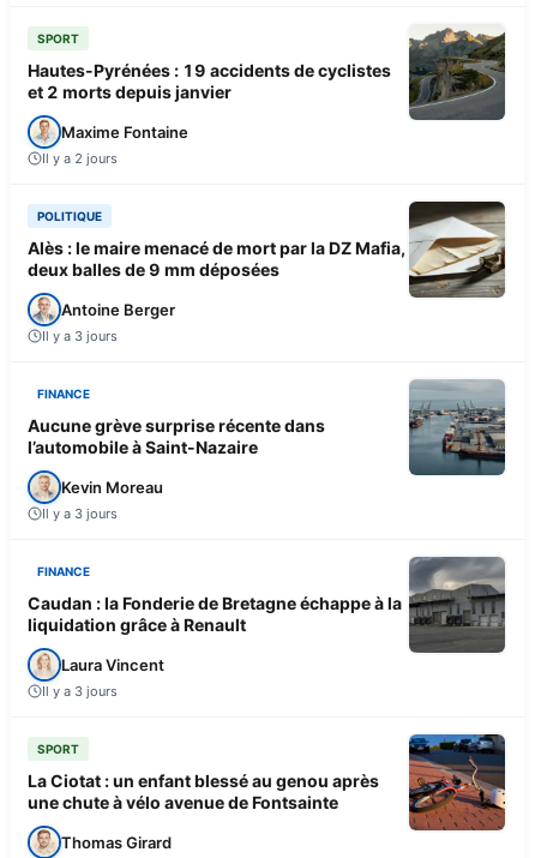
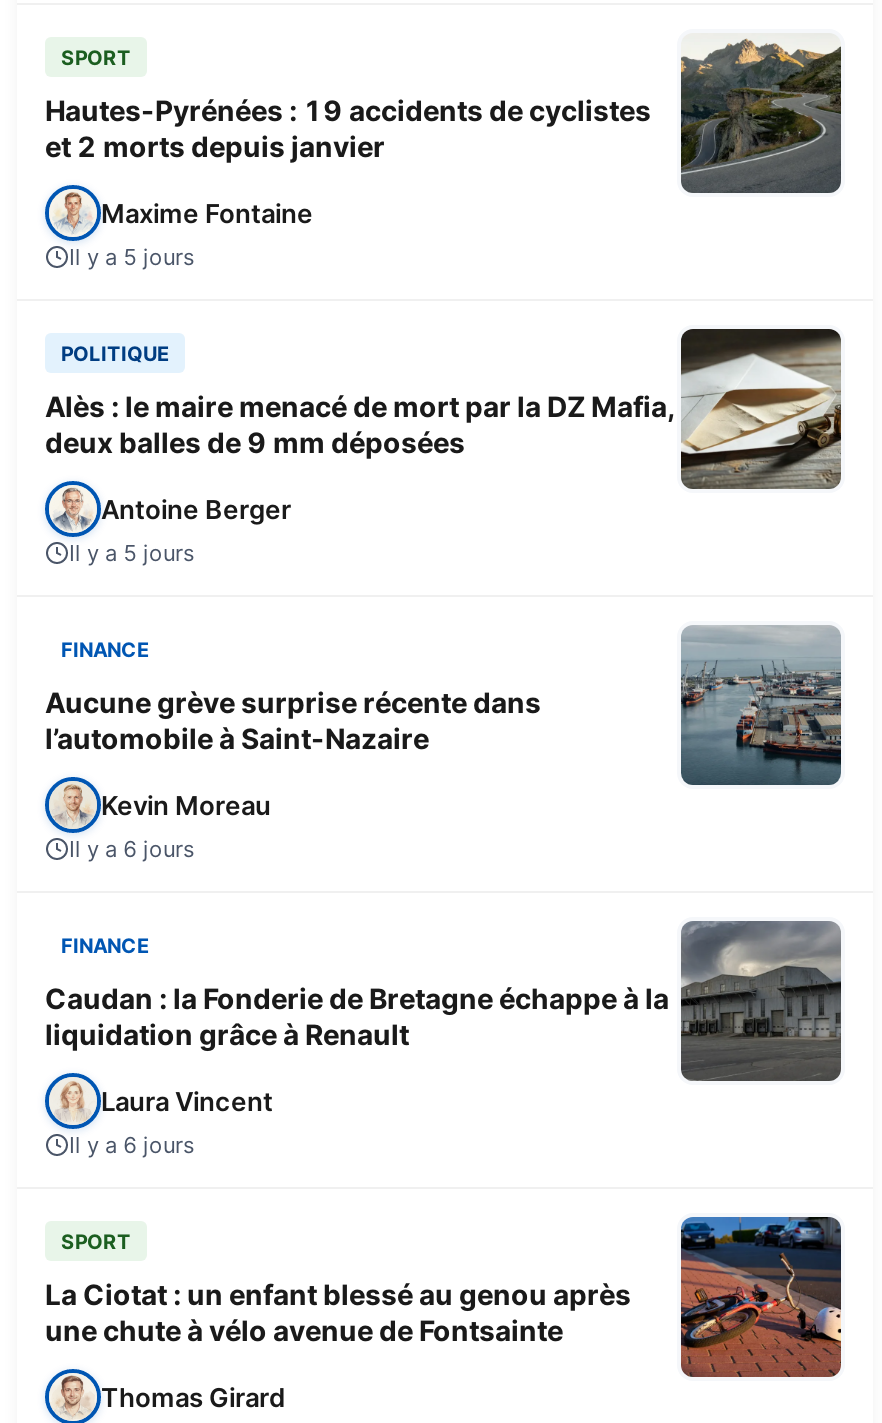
[42,150,118,166] Il y a 2 jours -> [69,242,195,270] Il y a 5 jours
[42,327,118,344] Il y a 3 jours -> [69,538,195,566] Il y a 5 jours
[42,505,118,522] Il y a 3 jours -> [69,834,195,862] Il y a 6 jours
[42,682,118,699] Il y a 3 jours -> [69,1130,195,1158] Il y a 6 jours

